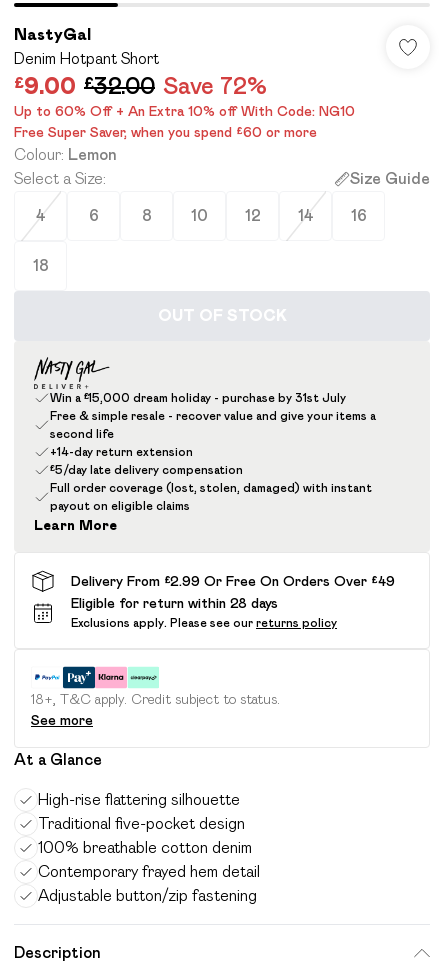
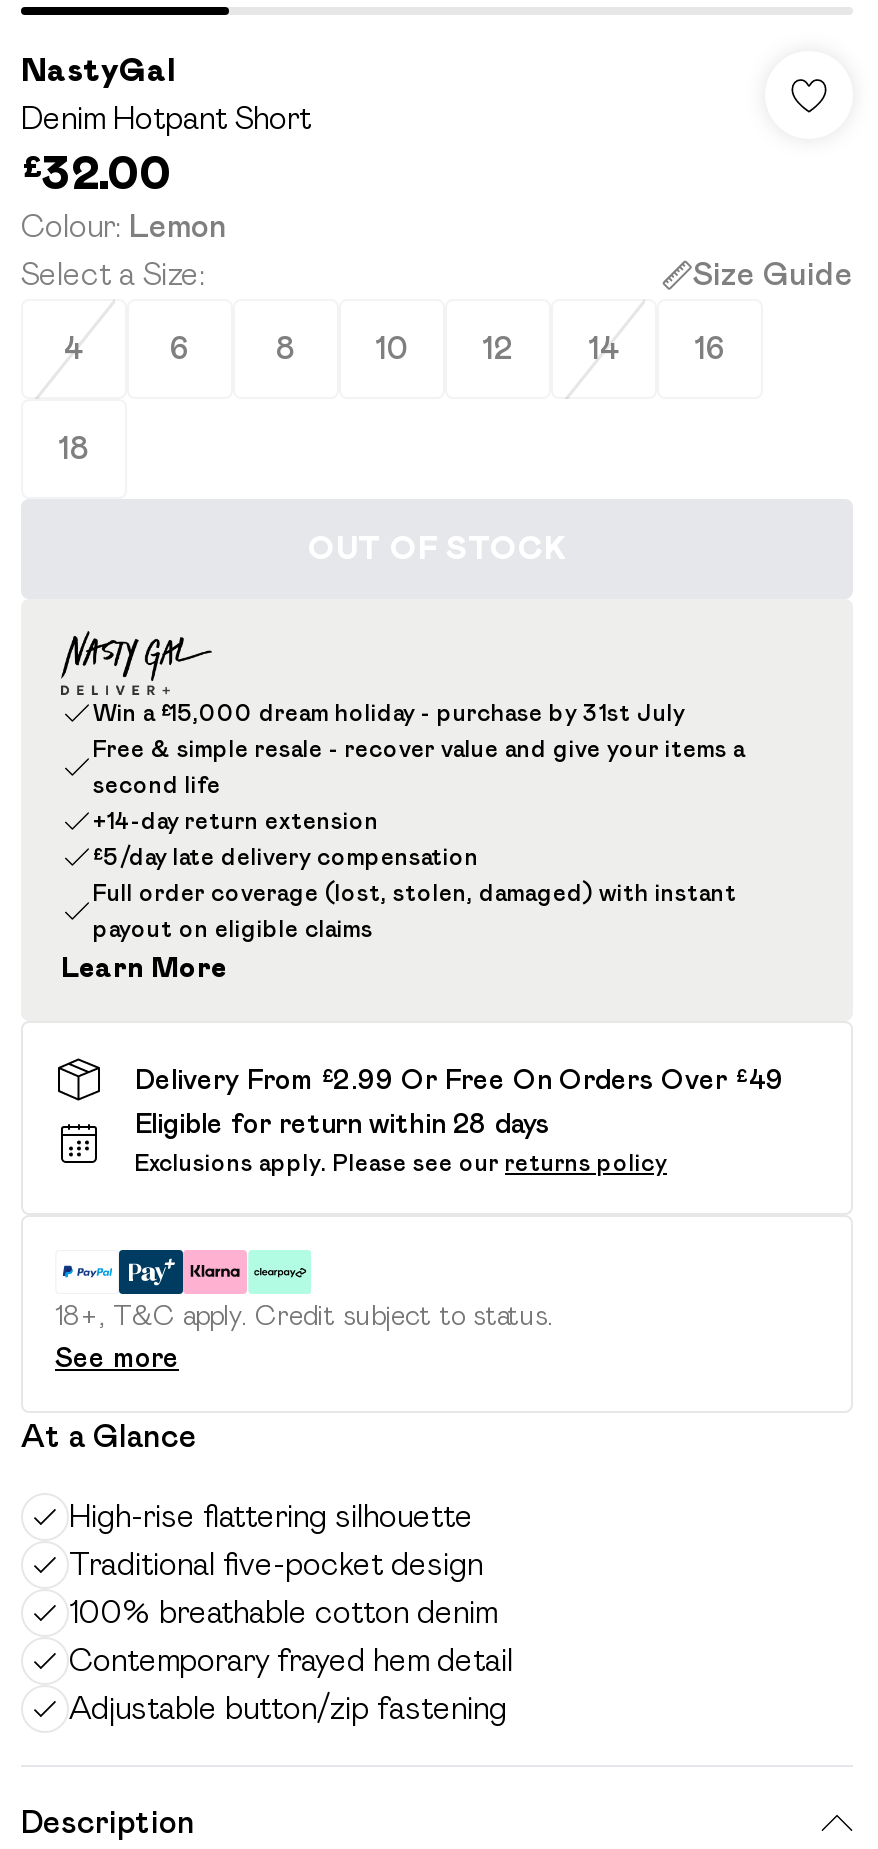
[14,72,355,140] £9.00 £32.00 Save 72% | Up to 60% Off + An Extra 10% off With Code: NG10 | Free Super Saver, when you spend £60 or more -> [21,145,171,199] £32.00

